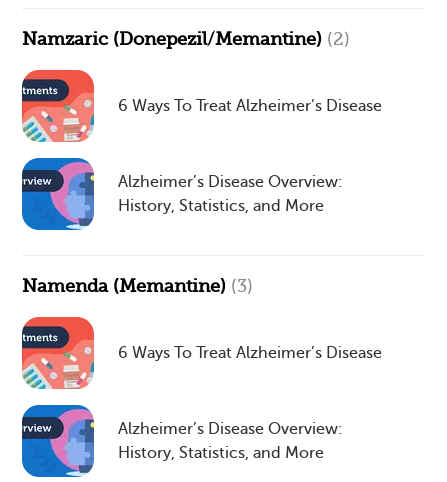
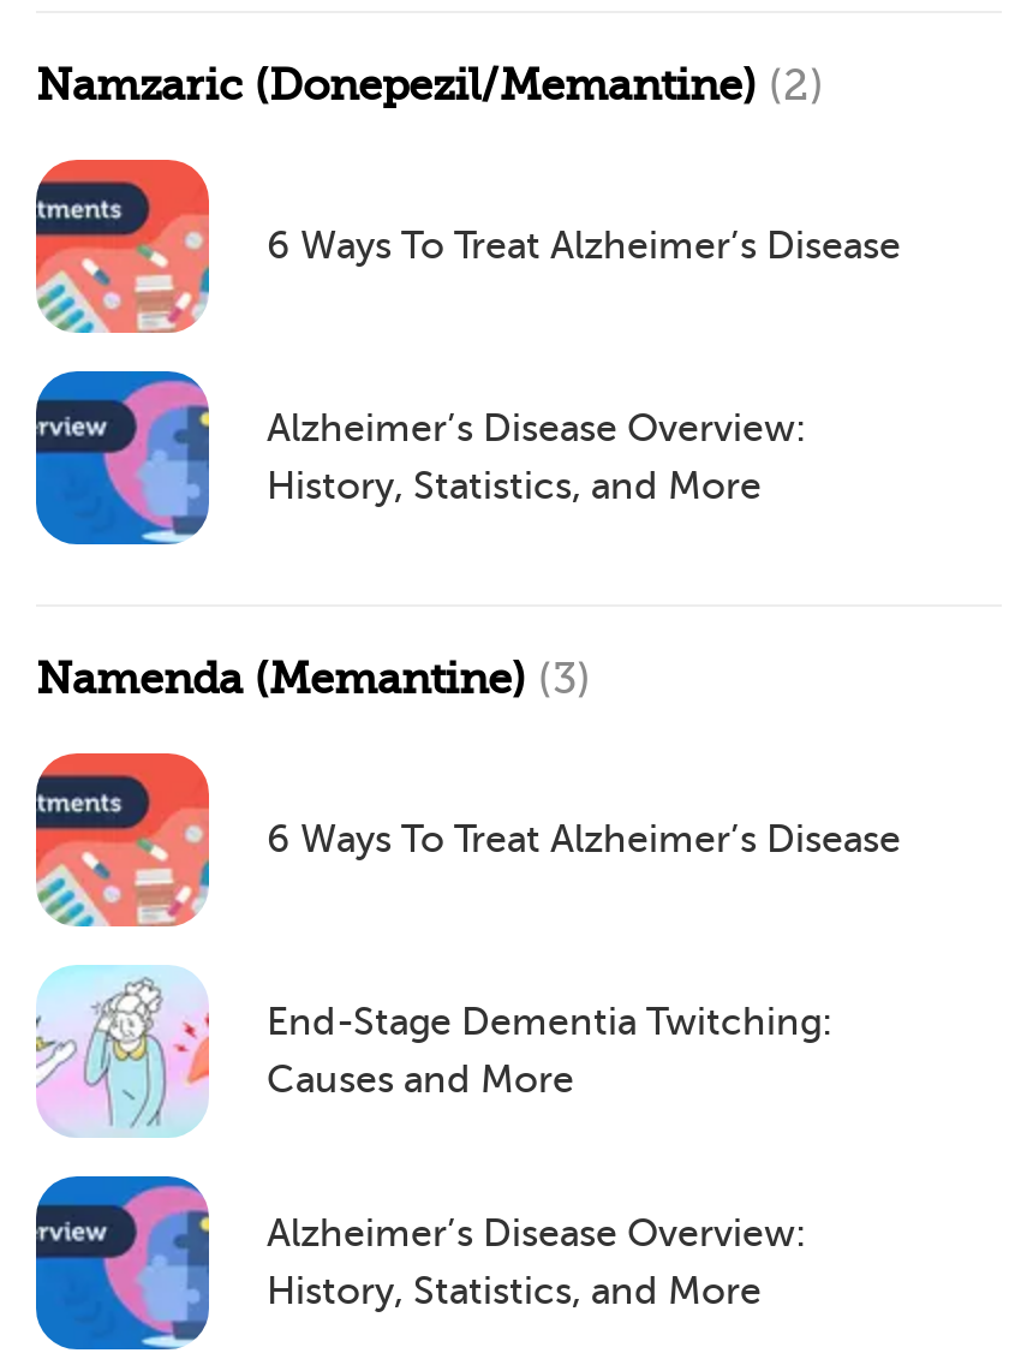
none -> [34,965,834,1138] [image] | End-Stage Dementia Twitching: | Causes and More

